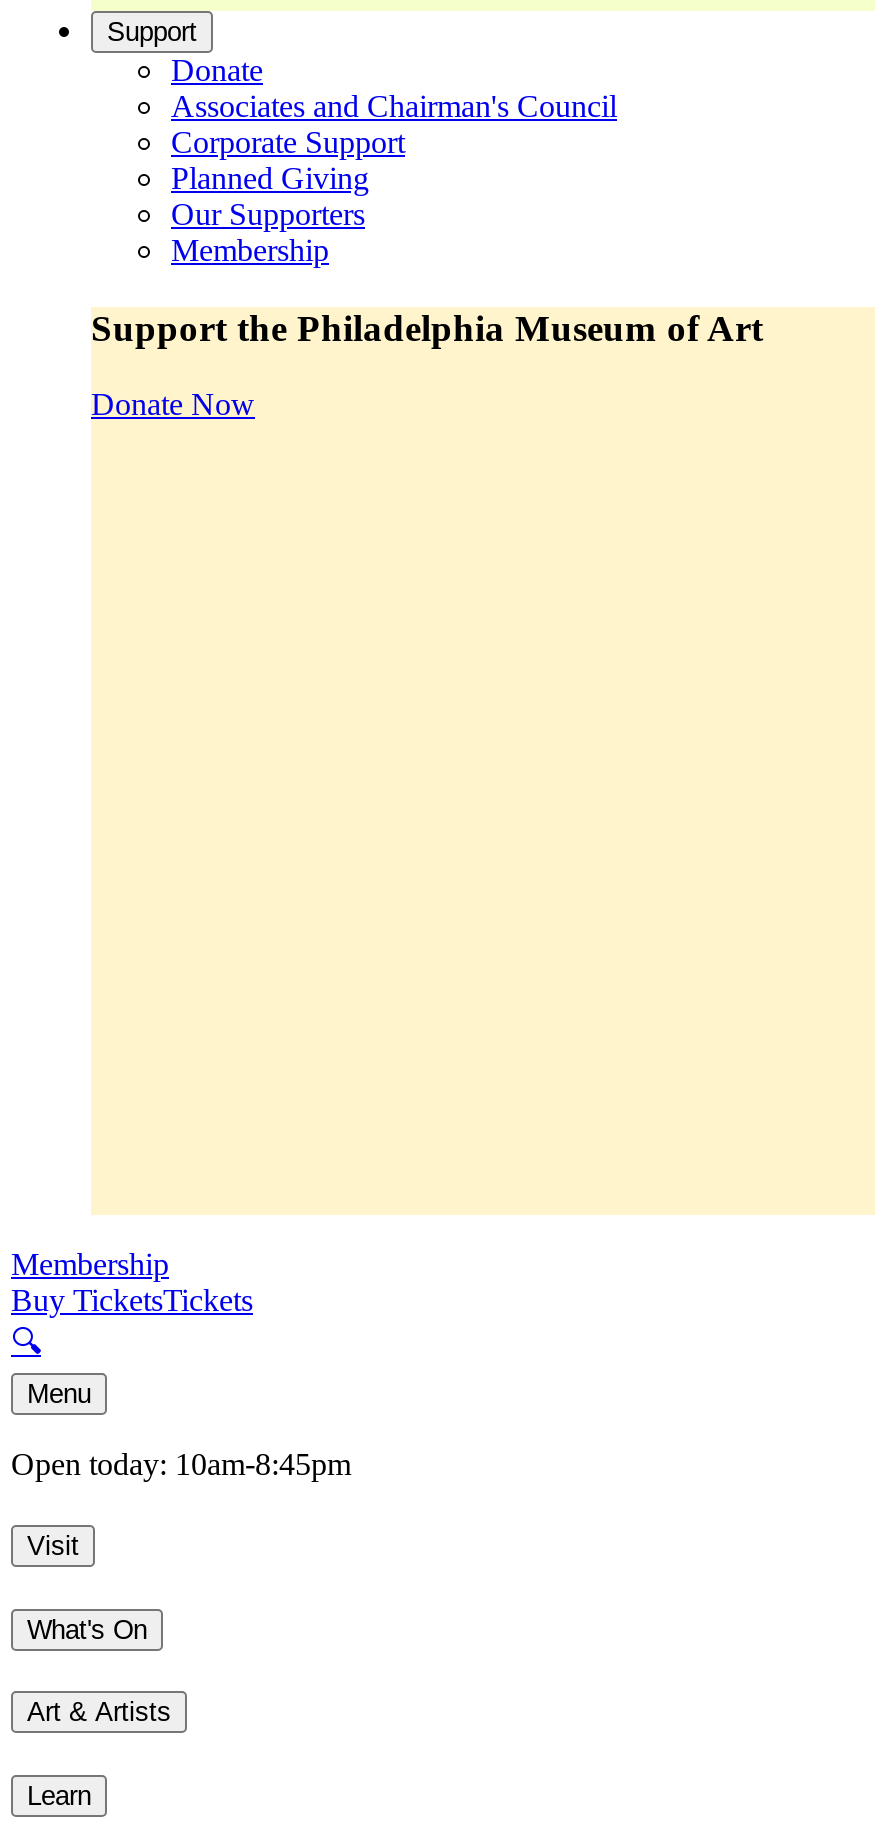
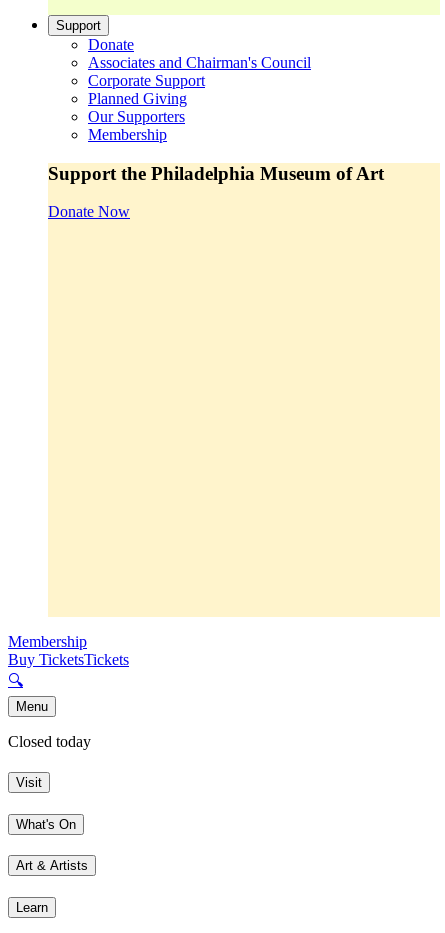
[11,1448,351,1482] Open today: 10am-8:45pm -> [8,733,91,750] Closed today

